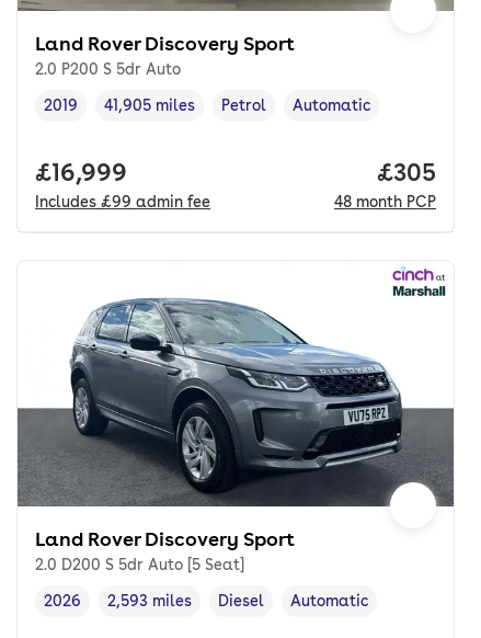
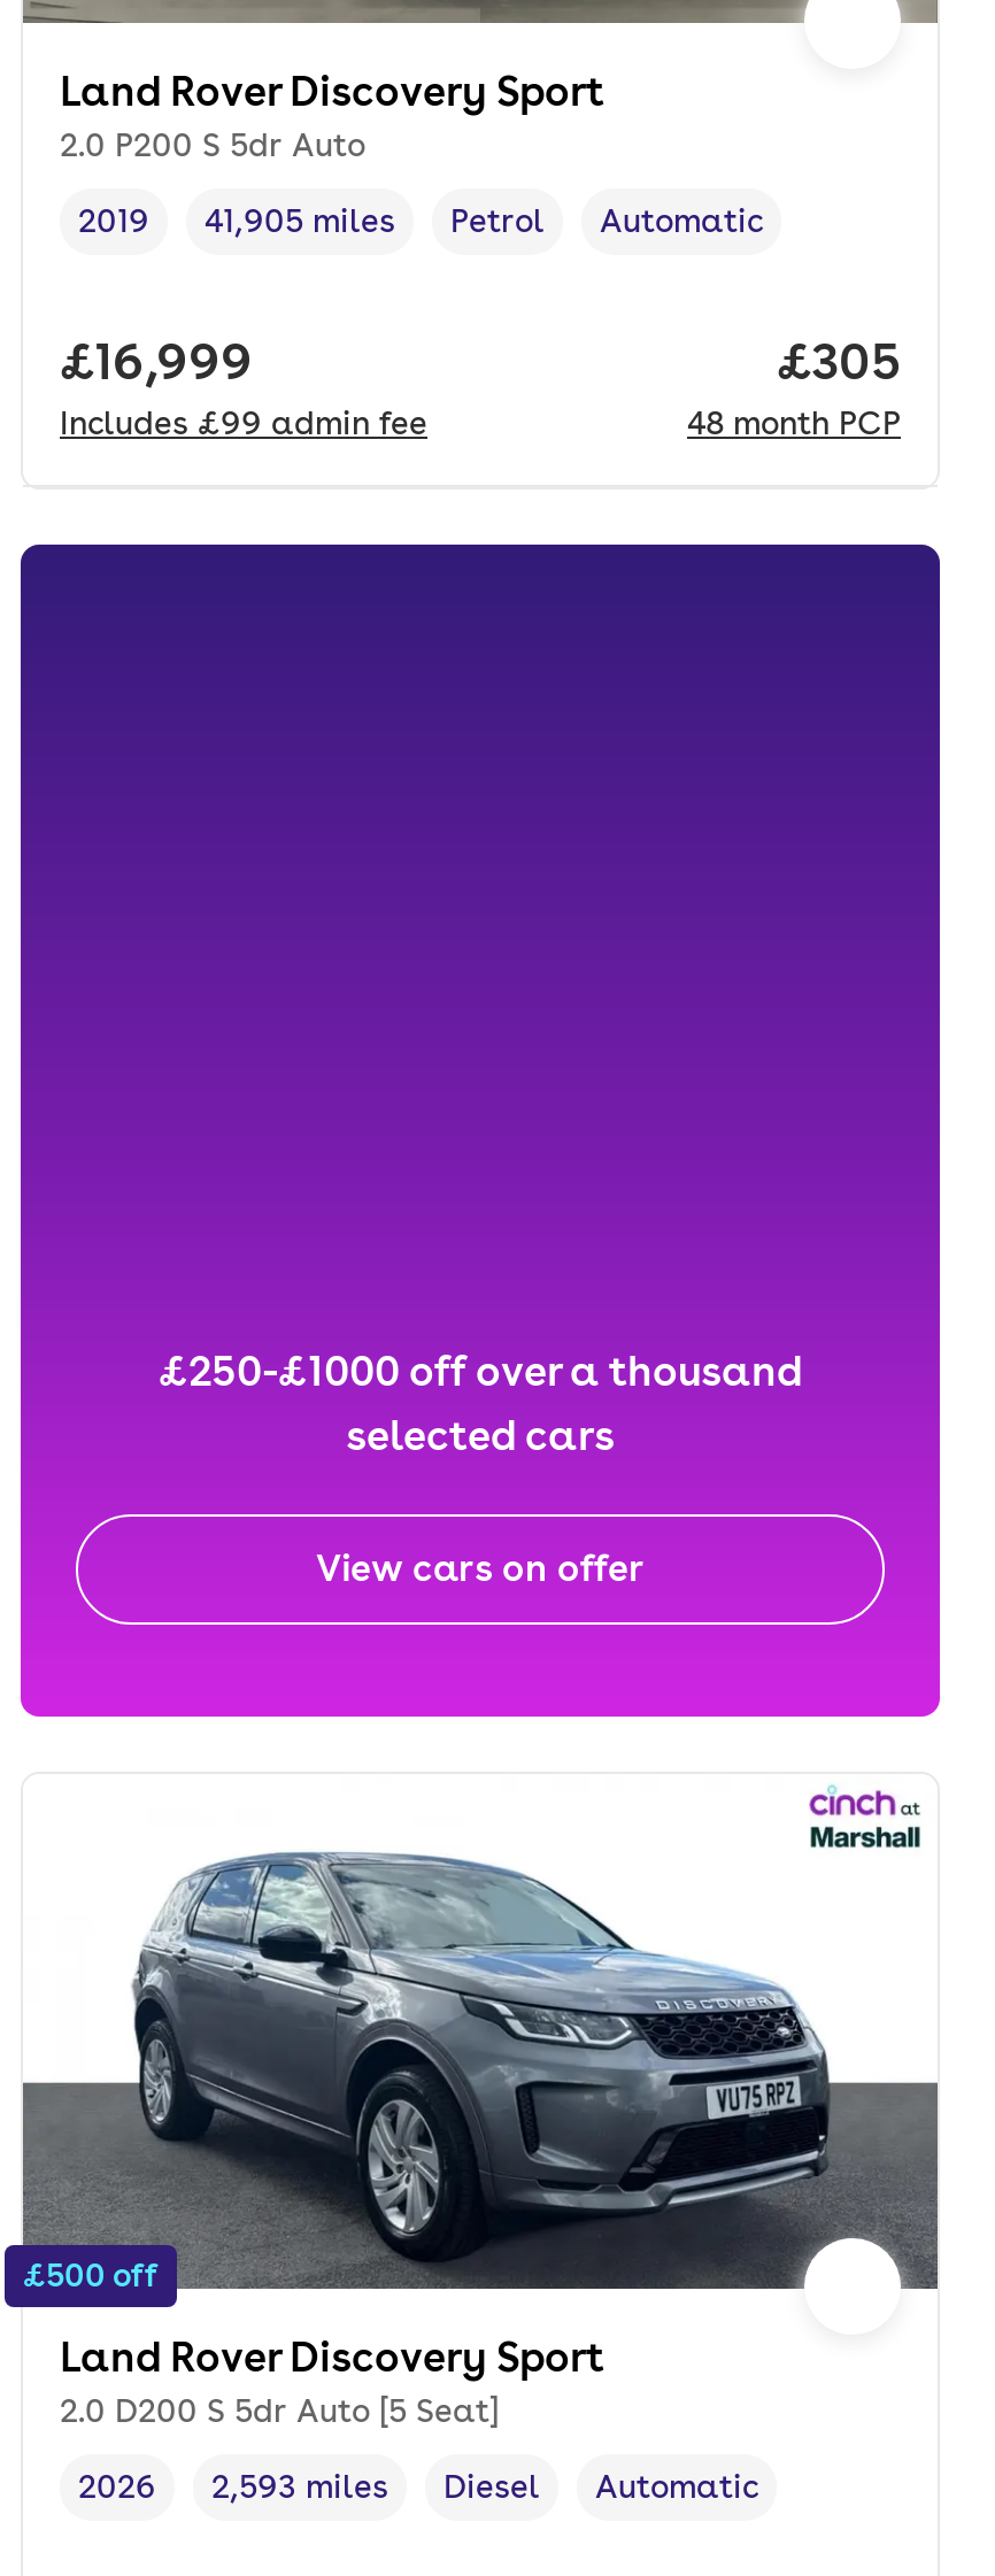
none -> [18,542,942,1719] [image] | £250-£1000 off over a thousand | selected cars | View cars on offer
none -> [23,2258,159,2294] £500 off

